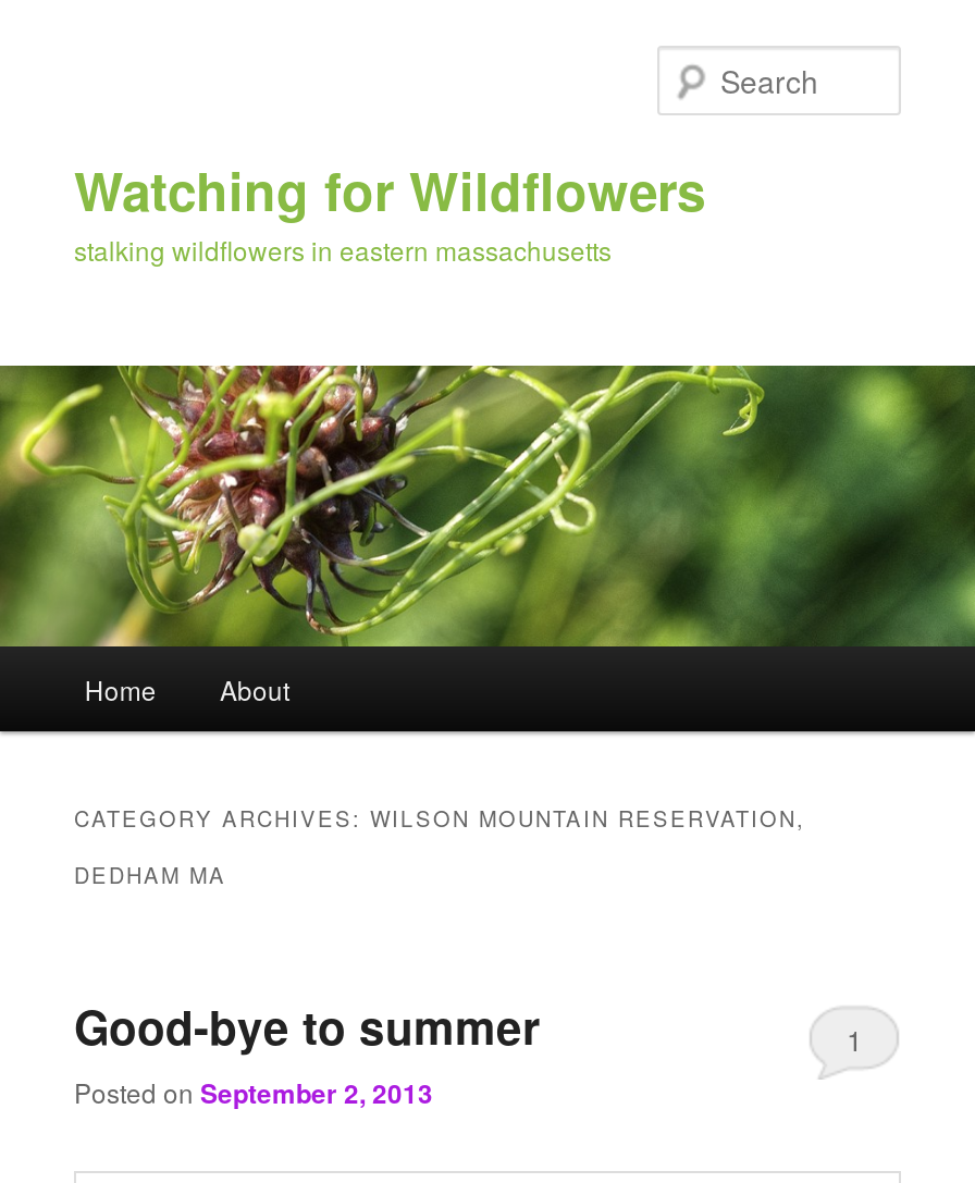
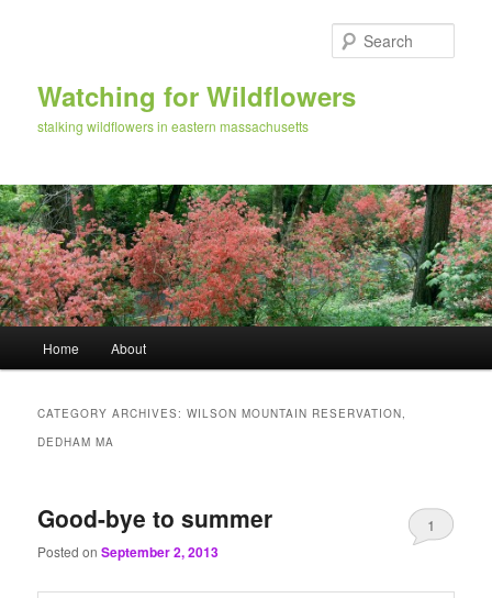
[7,363,968,649] [image] -> [3,184,489,328] [image]

